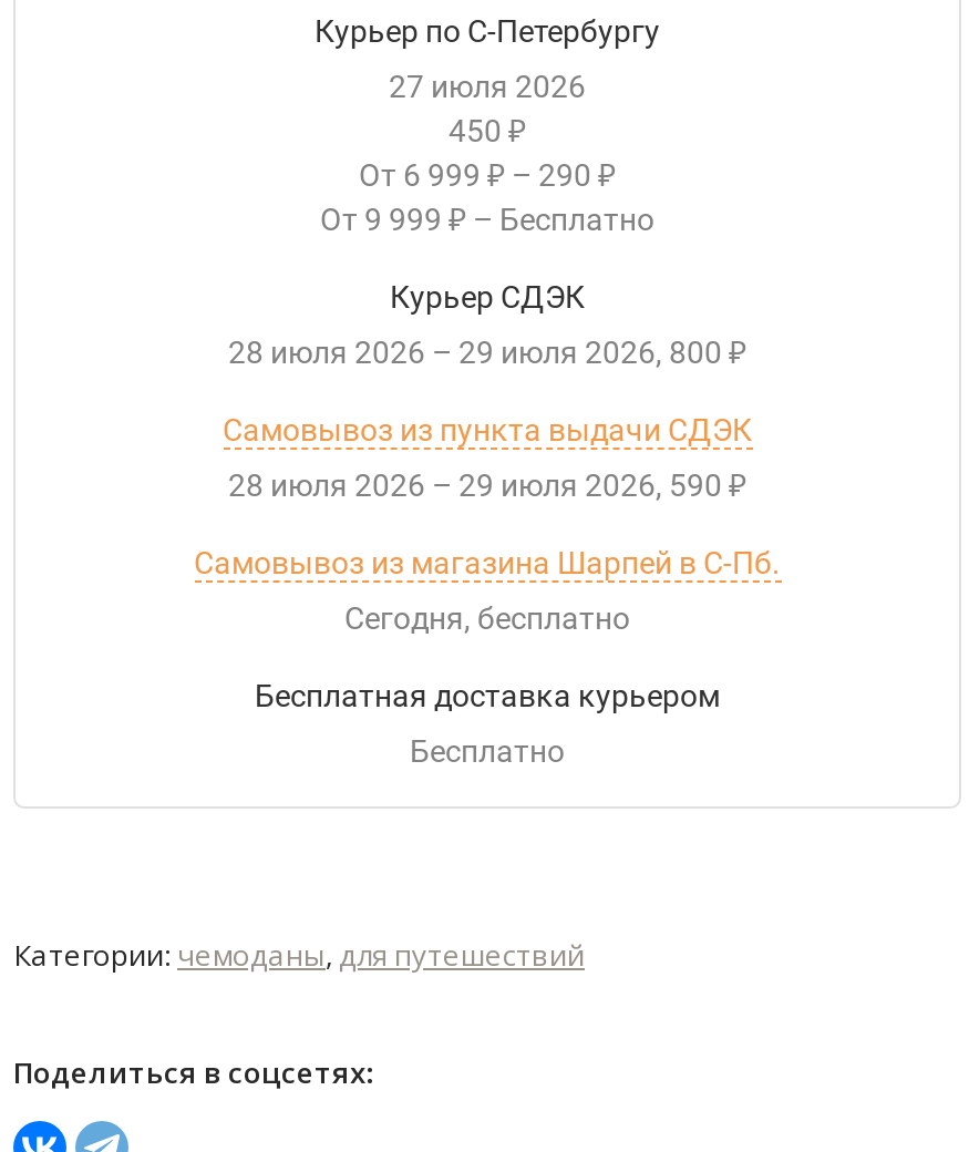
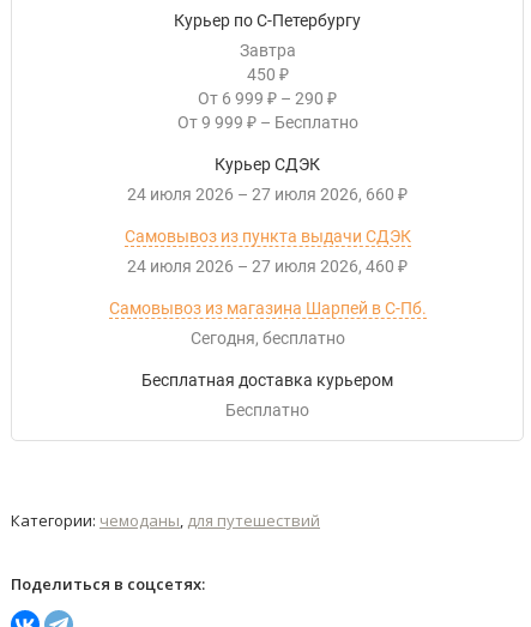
[389,69,586,104] 27 июля 2026 -> [239,41,295,60] Завтра
[228,335,746,370] 28 июля 2026 – 29 июля 2026 800 ₽ -> [127,185,408,204] 24 июля 2026 – 27 июля 2026 660 ₽
[228,467,746,503] 28 июля 2026 – 29 июля 2026 590 ₽ -> [127,257,408,276] 24 июля 2026 – 27 июля 2026 460 ₽

